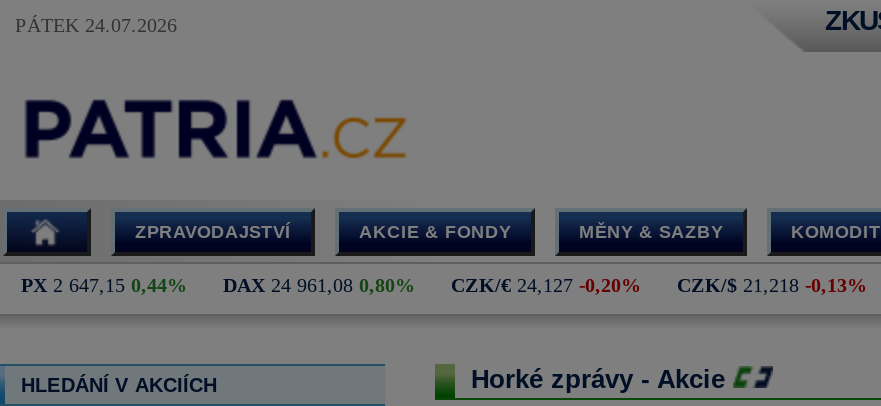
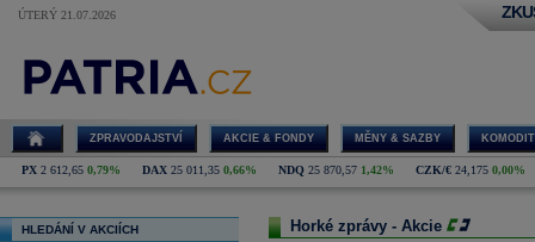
[15,14,177,36] PÁTEK 24.07.2026 -> [18,8,116,21] ÚTERÝ 21.07.2026
[21,274,867,296] PX 2 647,15 0,44% | DAX 24 961,08 0,80% | CZK/€ 24,127 -0,20% | CZK/$ 21,218 -0,13% -> [21,163,525,176] PX 2 612,65 0,79% | DAX 25 011,35 0,66% | NDQ 25 870,57 1,42% | CZK/€ 24,175 0,00%

